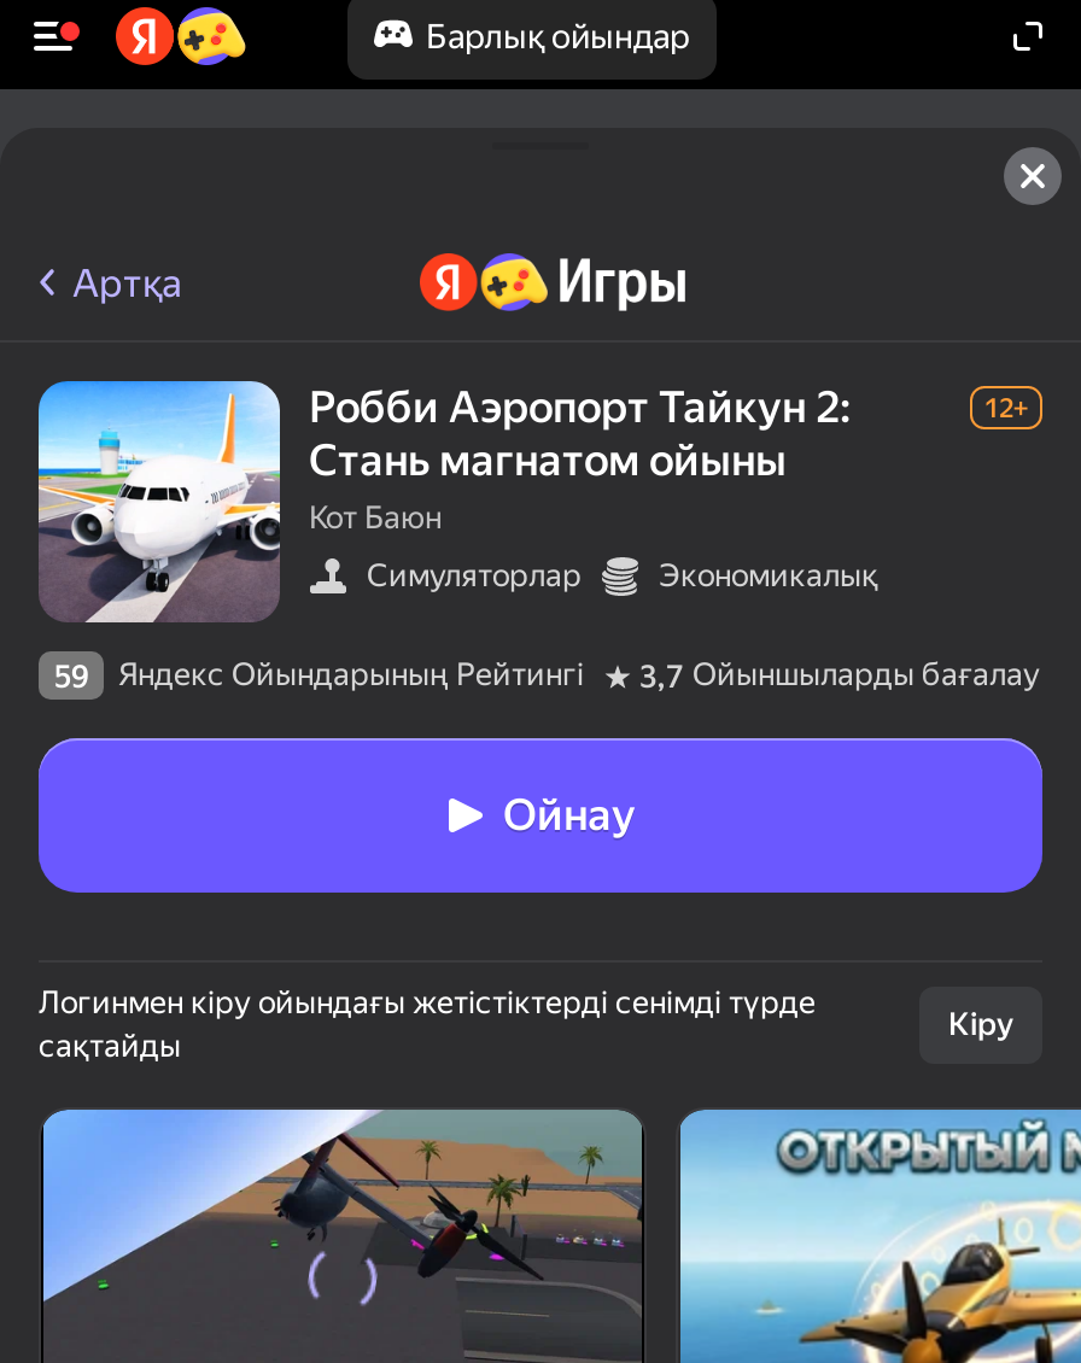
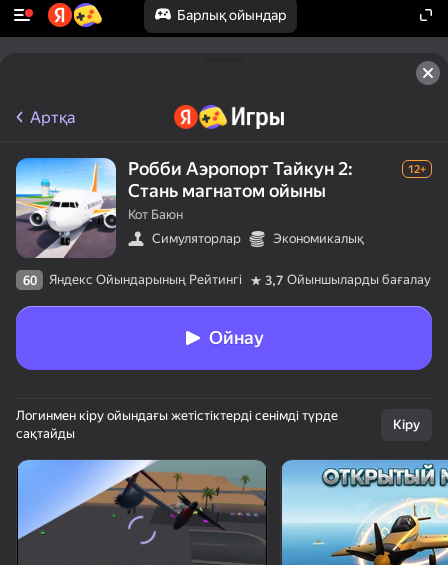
[54,656,1040,694] 59 Яндекс Ойындарының Рейтингі 3,7 Ойыншыларды бағалау -> [22,272,431,287] 60 Яндекс Ойындарының Рейтингі 3,7 Ойыншыларды бағалау

